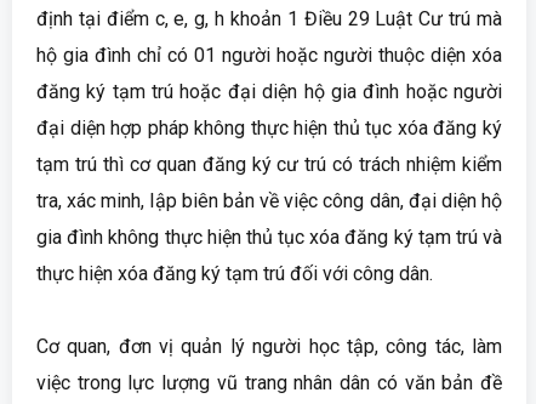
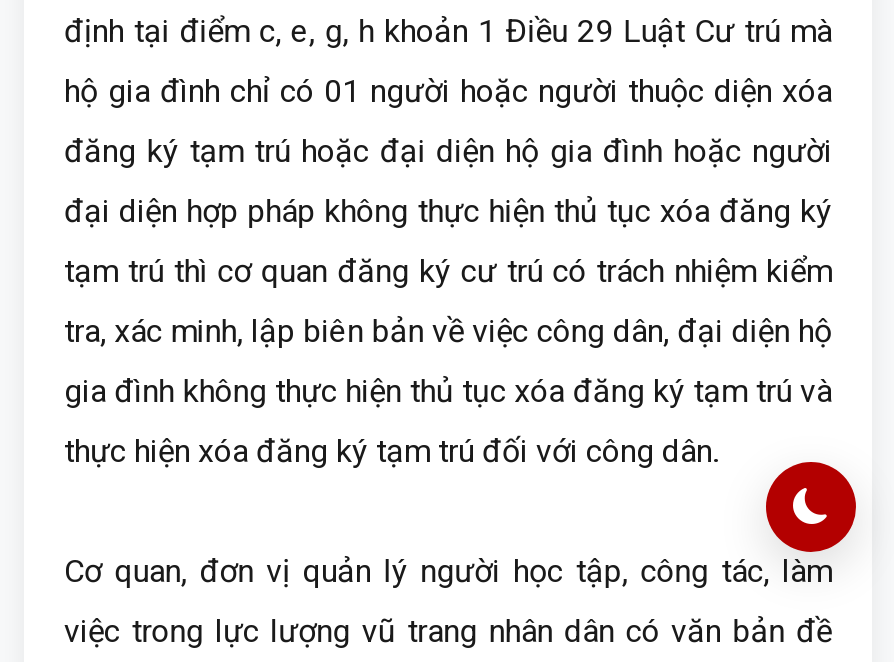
none -> [764,460,858,548] [image]

